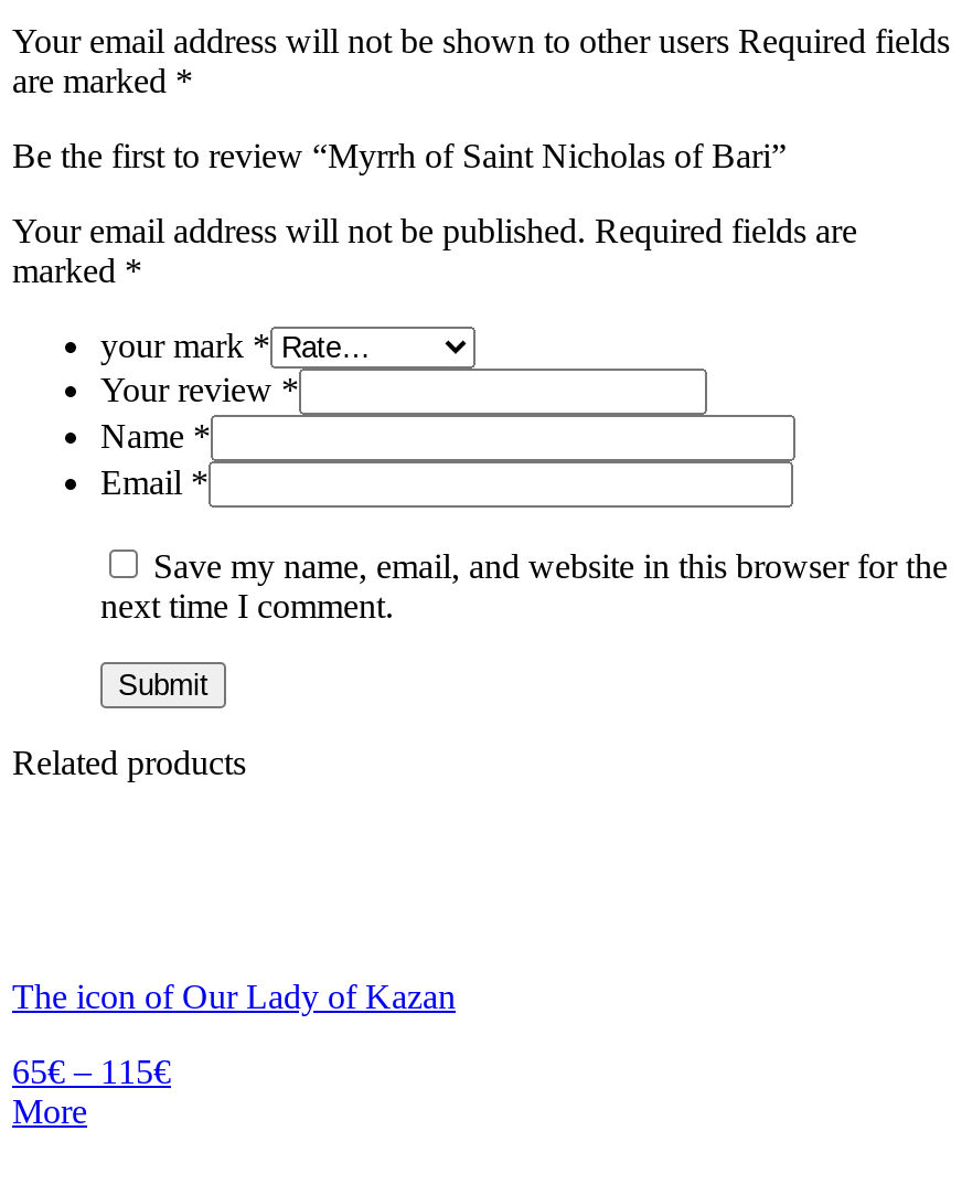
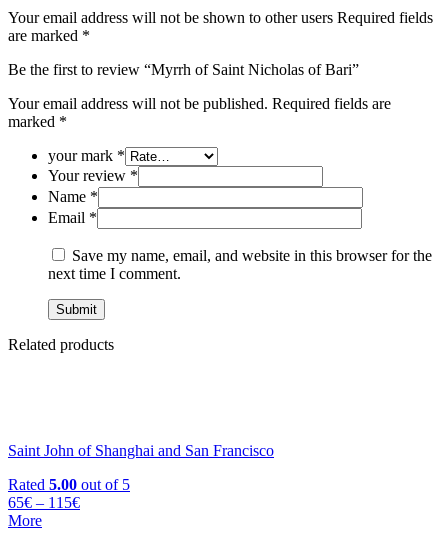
[12,977,456,1014] The icon of Our Lady of Kazan -> [8,442,274,493] Saint John of Shanghai and San Francisco | Rated 5.00 out of 5

